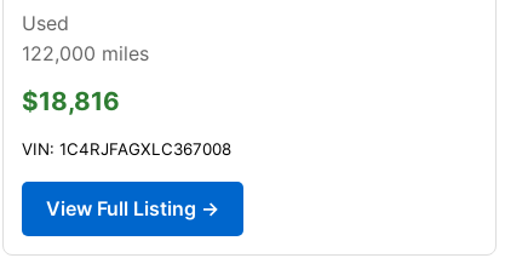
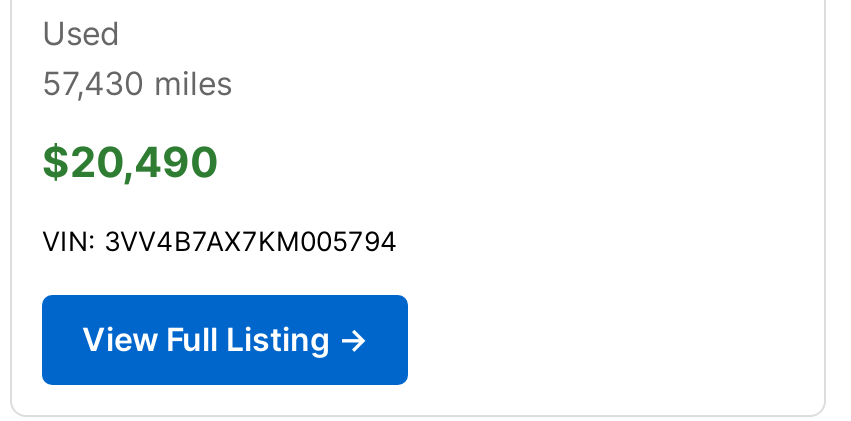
[22,41,149,65] 122,000 miles -> [42,63,232,103] 57,430 miles
[22,86,120,116] $18,816 -> [42,137,218,187] $20,490
[22,139,231,159] VIN: 1C4RJFAGXLC367008 -> [42,225,398,257] VIN: 3VV4B7AX7KM005794

